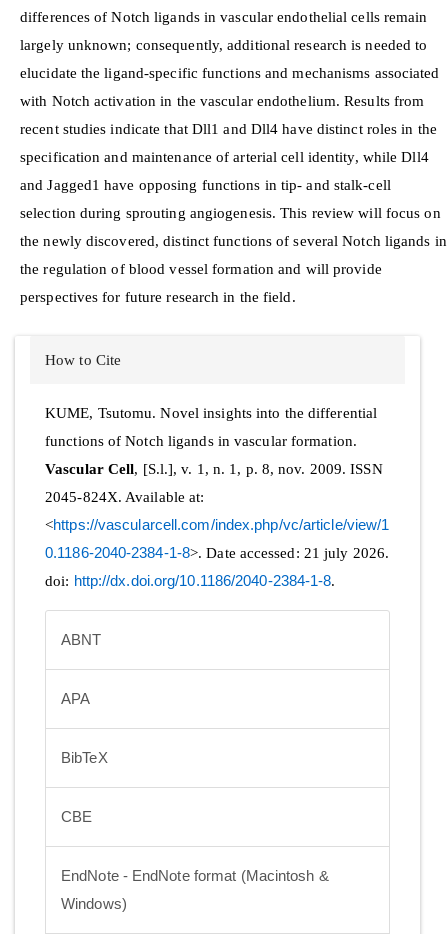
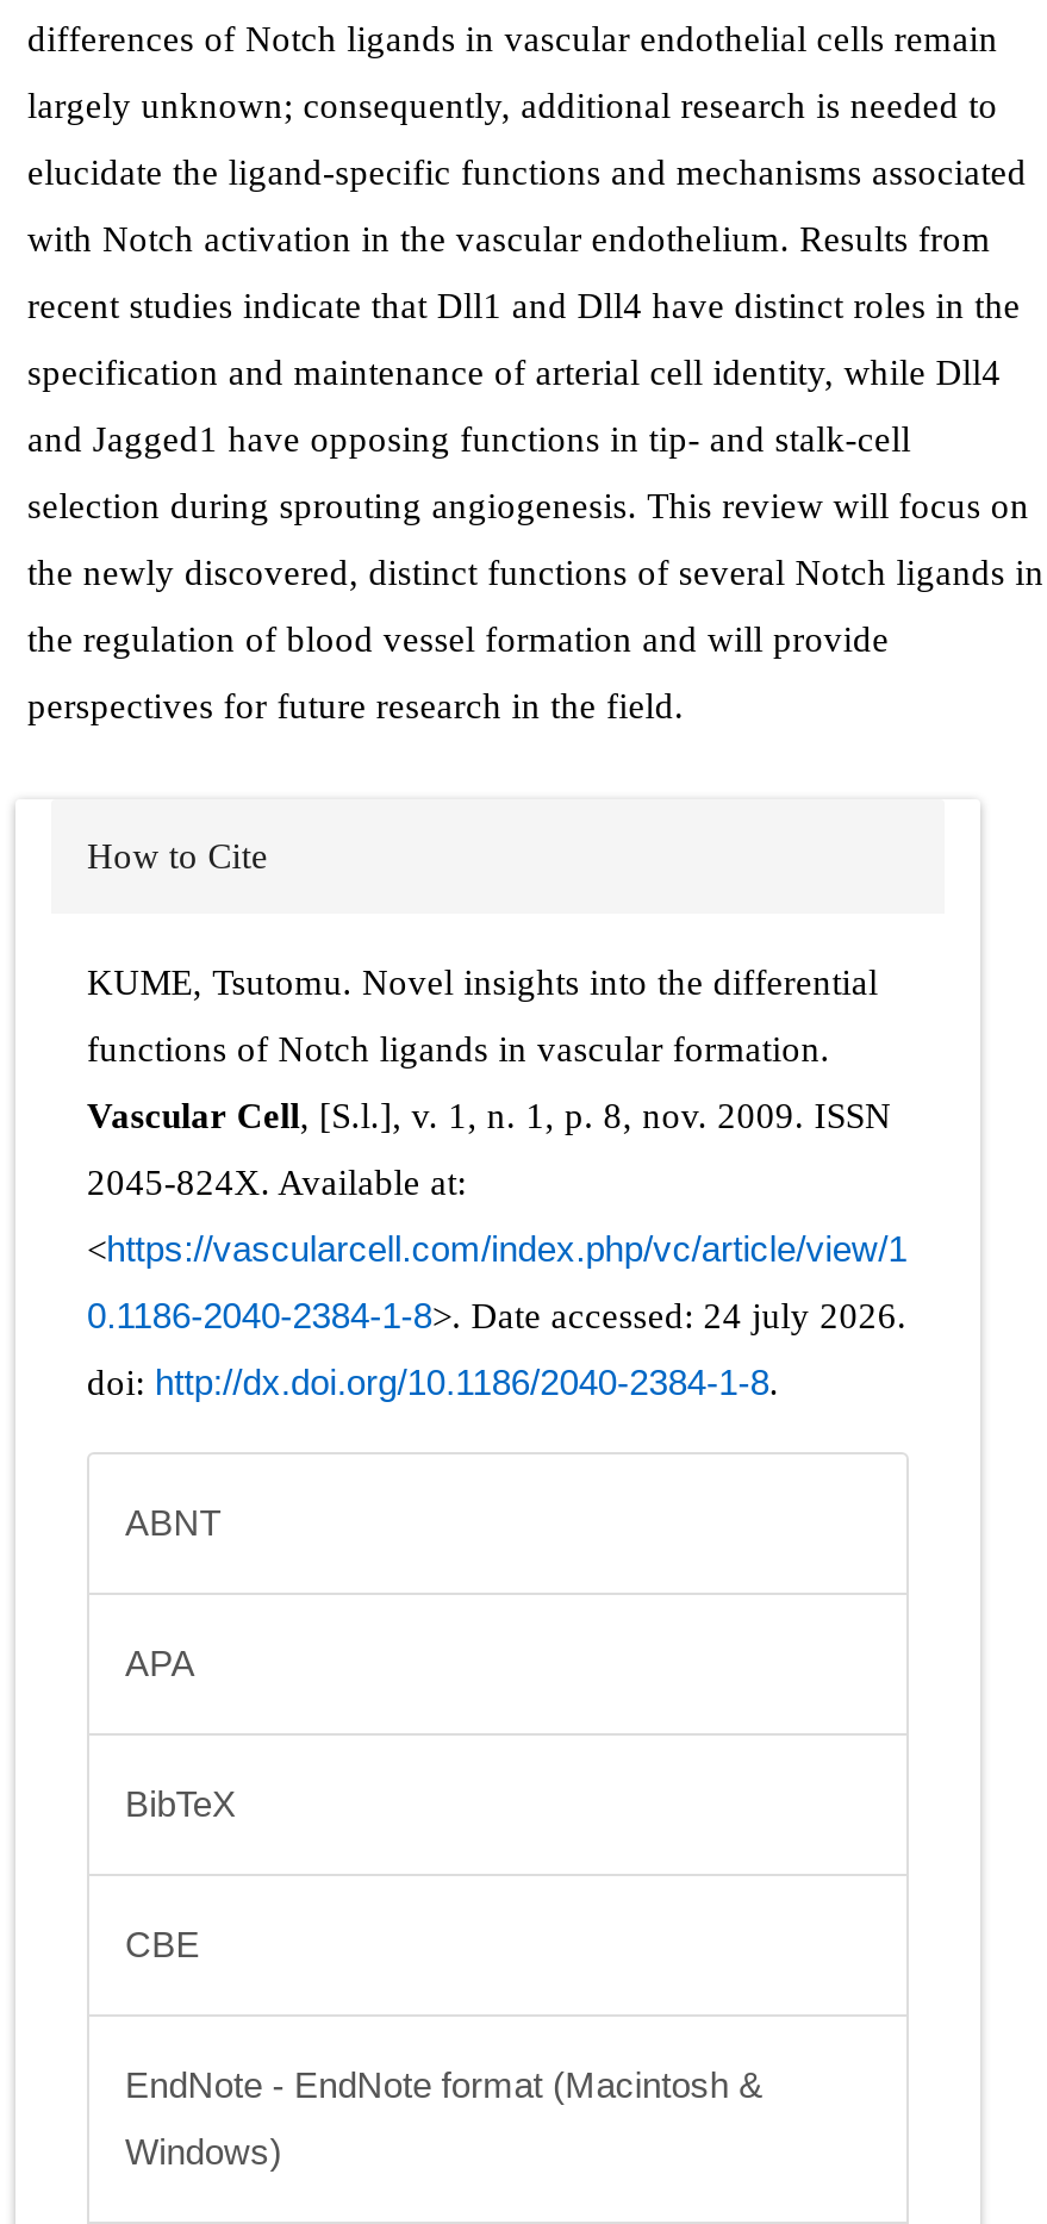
[45,544,389,561] 0.1186-2040-2384-1-8>. Date accessed: 21 july 2026. -> [87,1295,907,1335] 0.1186-2040-2384-1-8>. Date accessed: 24 july 2026.

